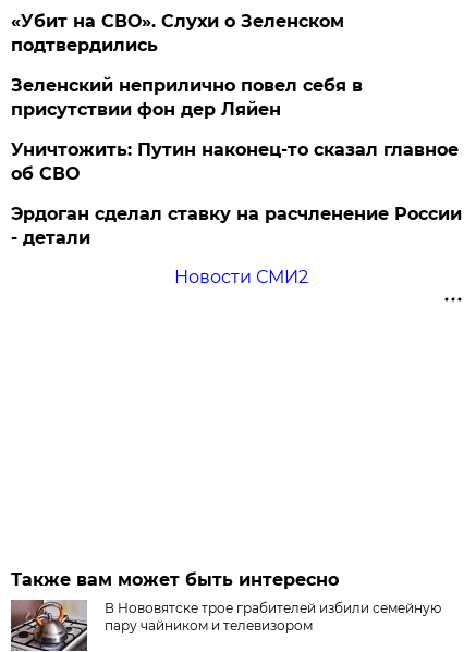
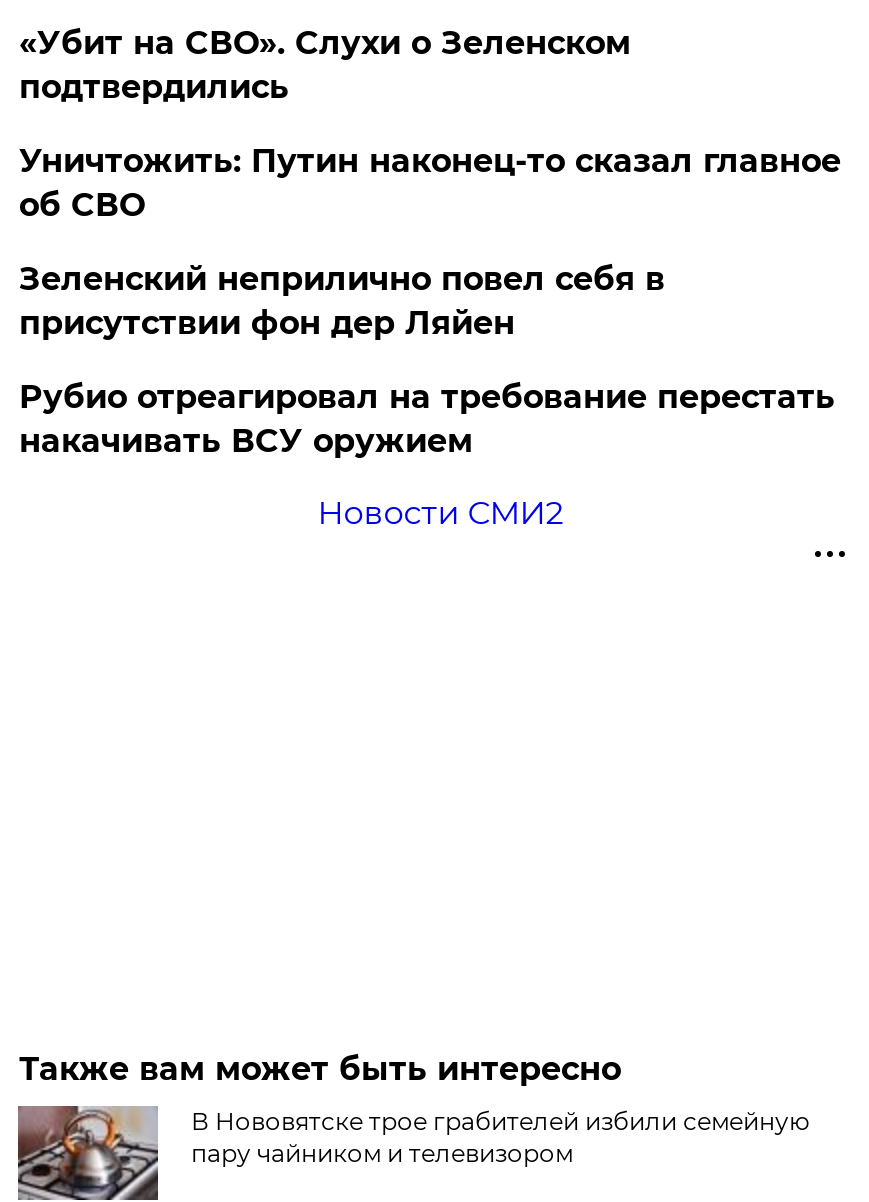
moved [11,75,363,120] -> [19,260,665,342]: Зеленский неприлично повел cебя в | присутствии фон дер Ляйен
moved [11,139,459,184] -> [19,142,841,224]: Уничтожить: Путин наконец-то сказал главное | об СВО
[11,203,462,248] Эрдоган сделал ставку на расчленение России | - детали -> [19,378,835,460] Рубио отреагировал на требование перестать | накачивать ВСУ оружием

